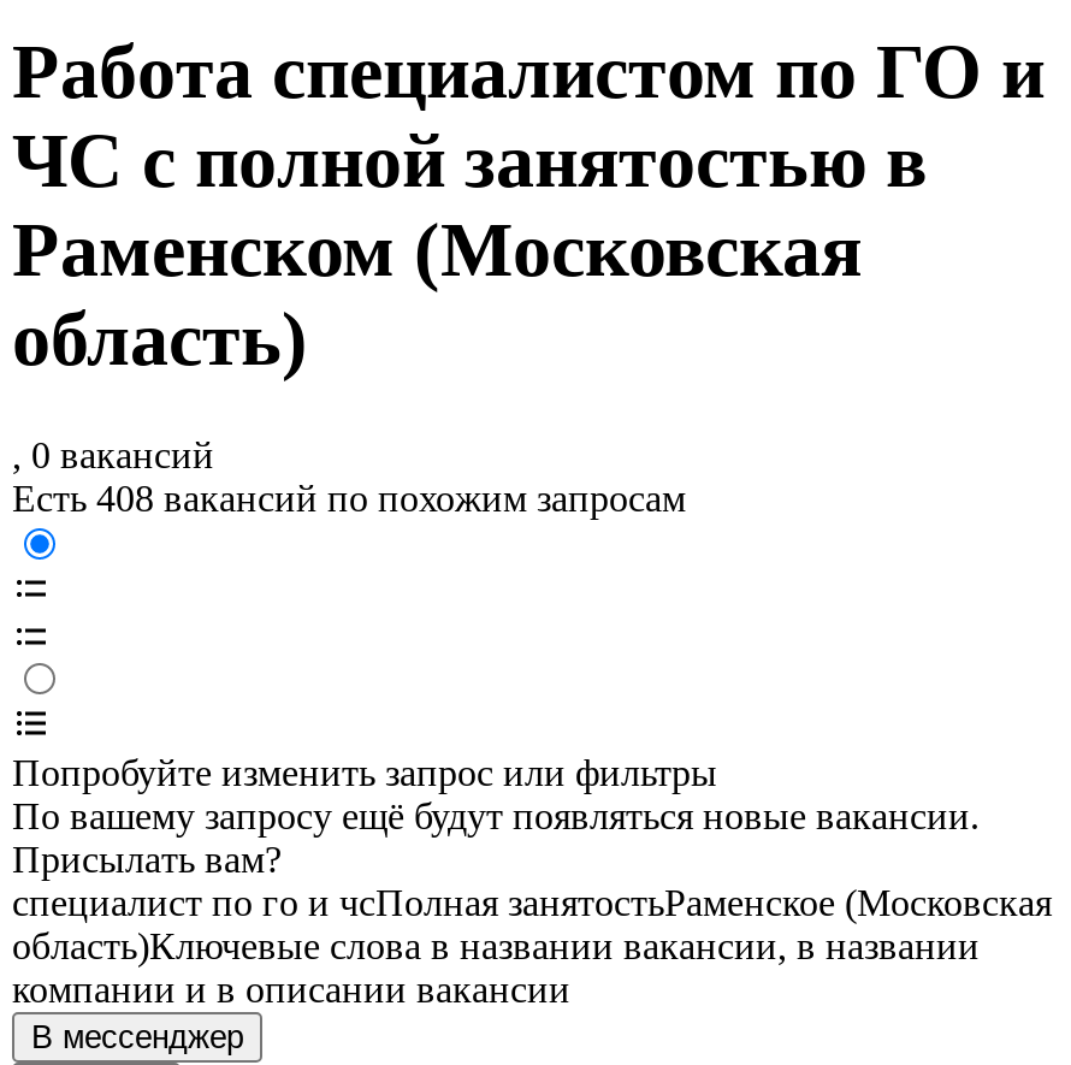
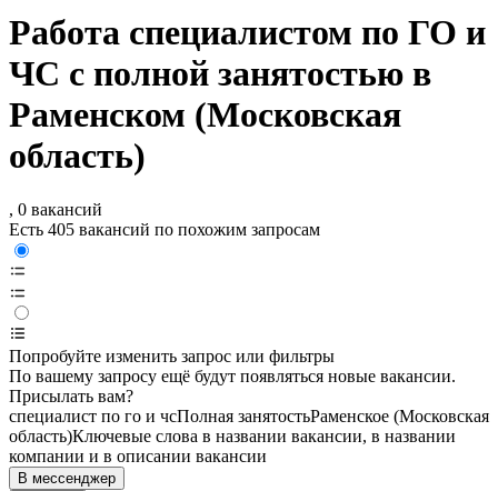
[12,479,686,520] Есть 408 вакансий по похожим запросам -> [9,221,320,239] Есть 405 вакансий по похожим запросам

